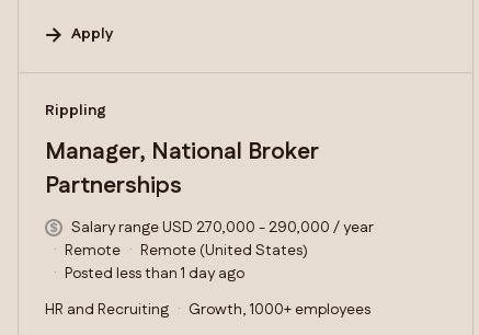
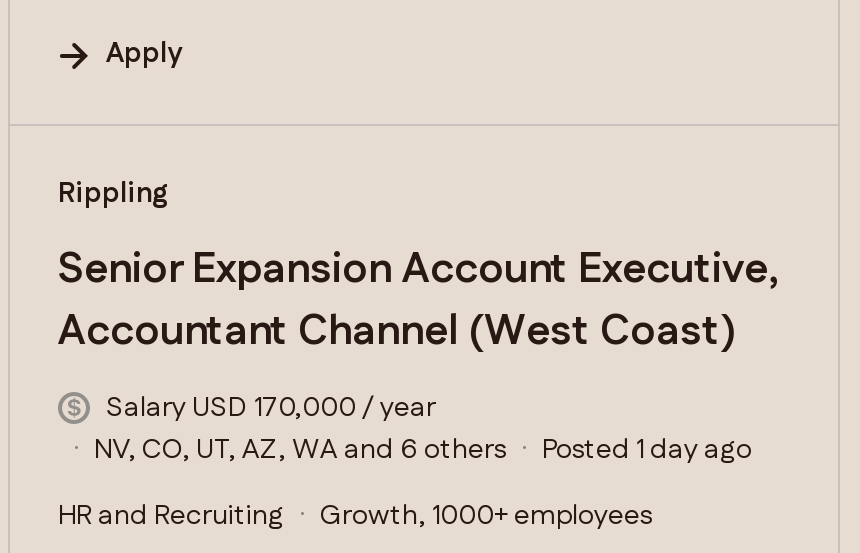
[45,136,374,285] Manager, National Broker | Partnerships | Salary range USD 270,000 - 290,000 / year | Remote | Remote (United States) | Posted less than 1 day ago -> [58,240,780,470] Senior Expansion Account Executive, | Accountant Channel (West Coast) | Salary USD 170,000 / year | NV, CO, UT, AZ, WA and 6 others | Posted 1 day ago

